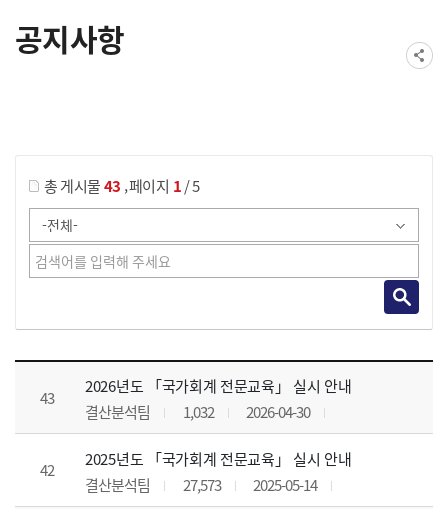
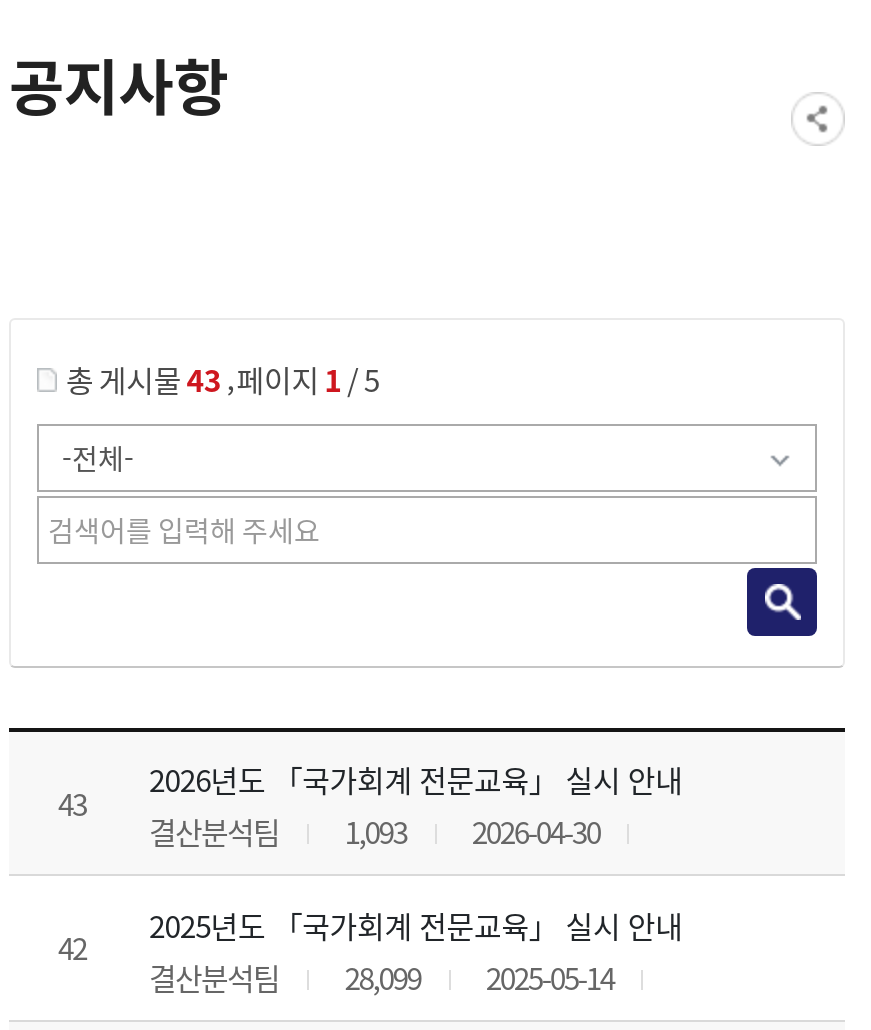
[85,401,310,422] 결산분석팀 1,032 2026-04-30 -> [149,811,600,853] 결산분석팀 1,093 2026-04-30
[85,474,317,495] 결산분석팀 27,573 2025-05-14 -> [149,955,614,997] 결산분석팀 28,099 2025-05-14

